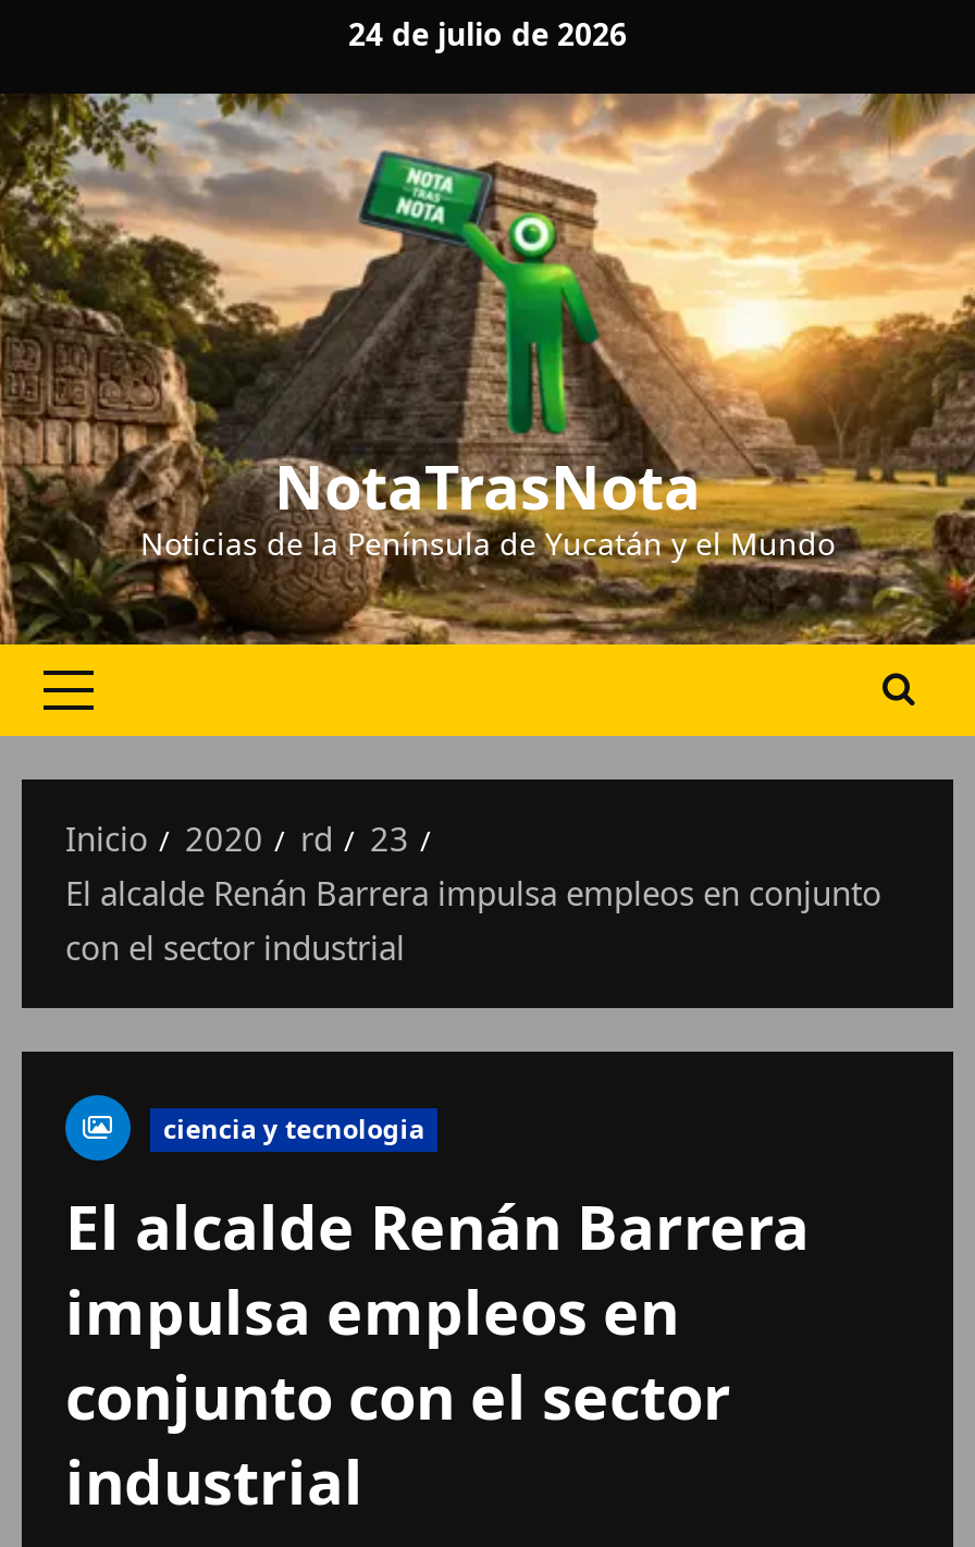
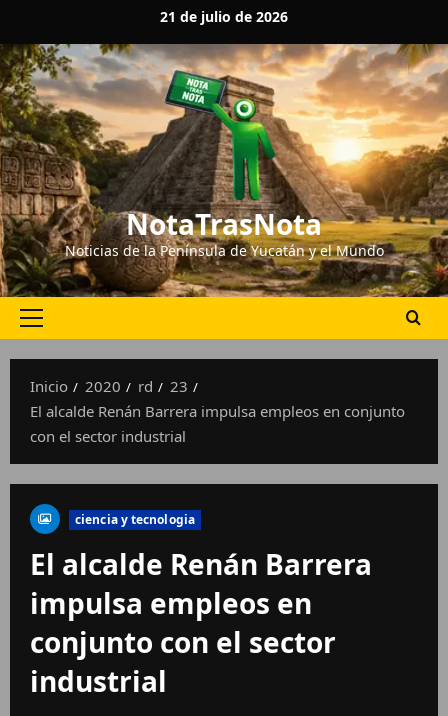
[348,13,627,54] 24 de julio de 2026 -> [160,7,288,26] 21 de julio de 2026

